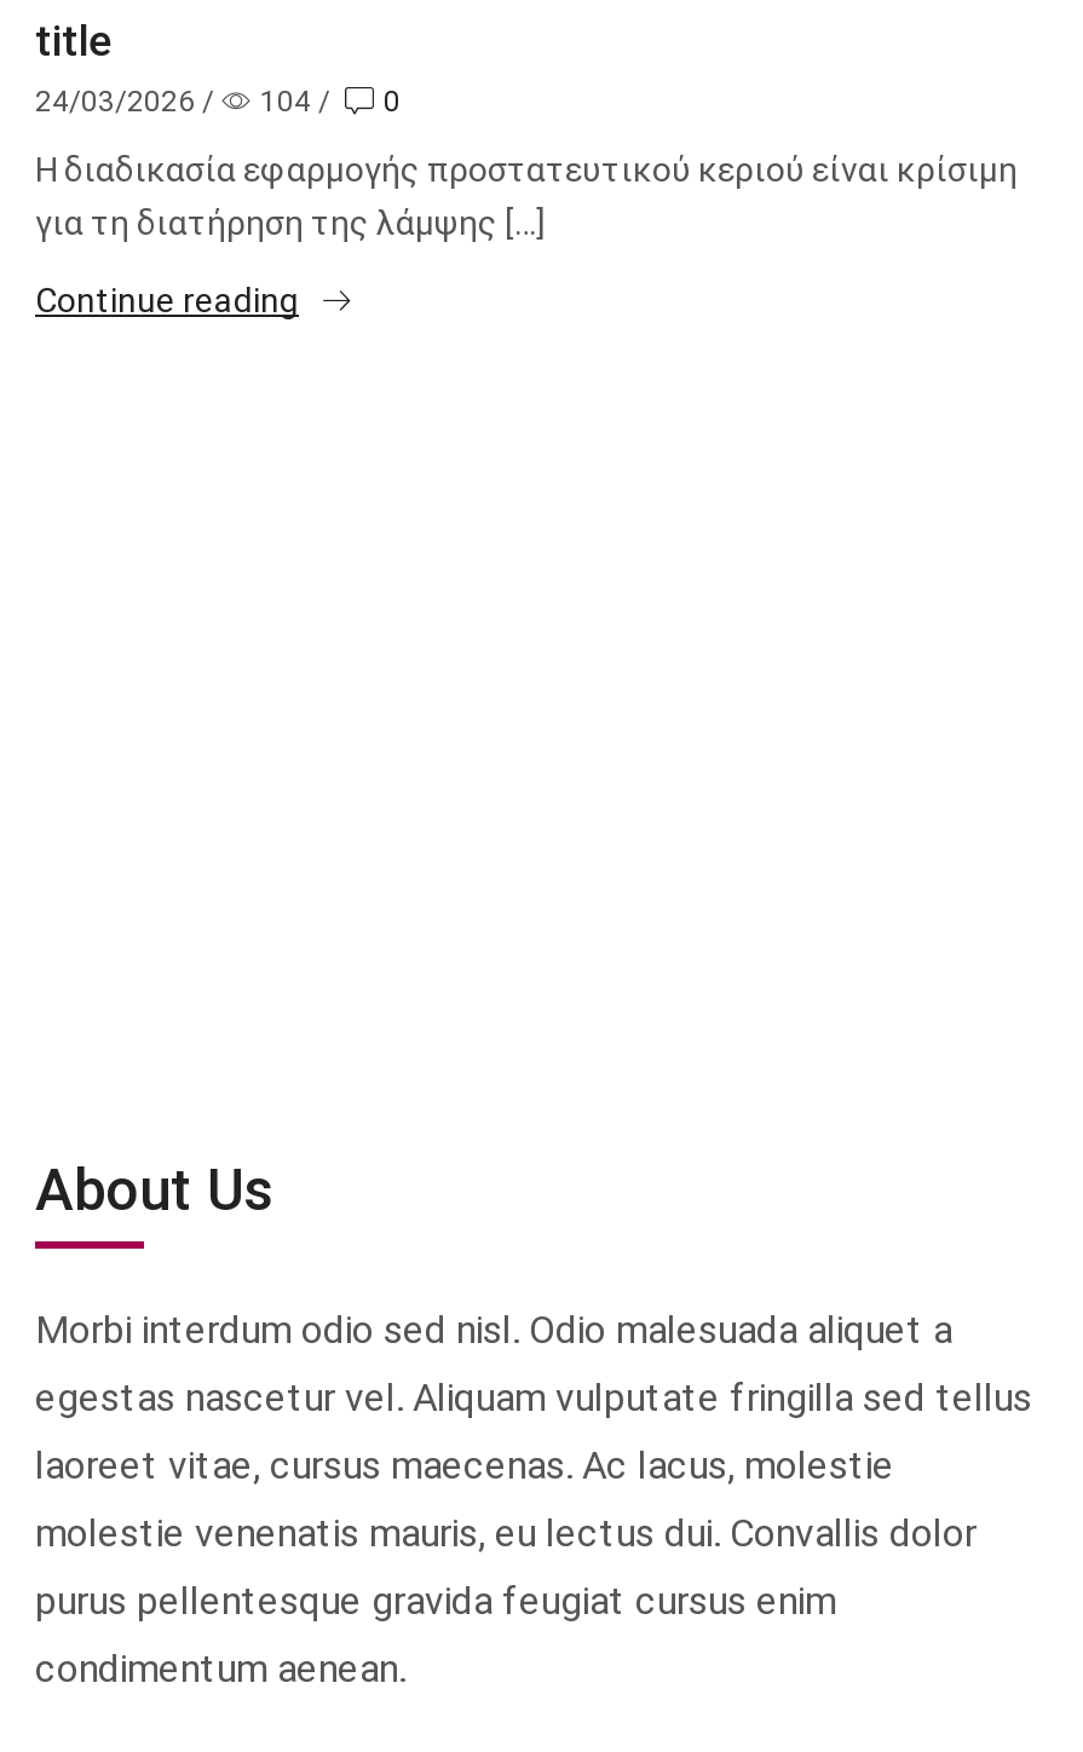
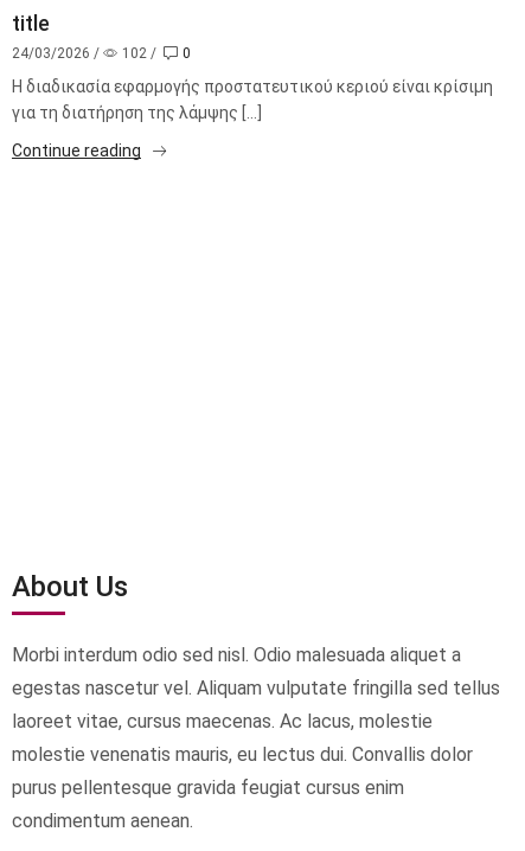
[35,86,401,120] 24/03/2026 / 104 / 0 -> [12,46,191,62] 24/03/2026 / 102 / 0

